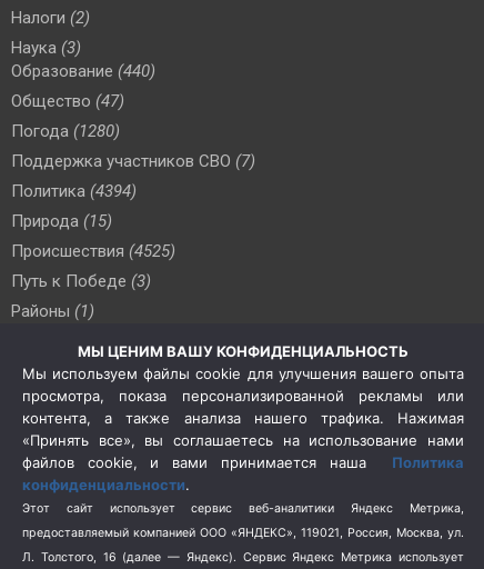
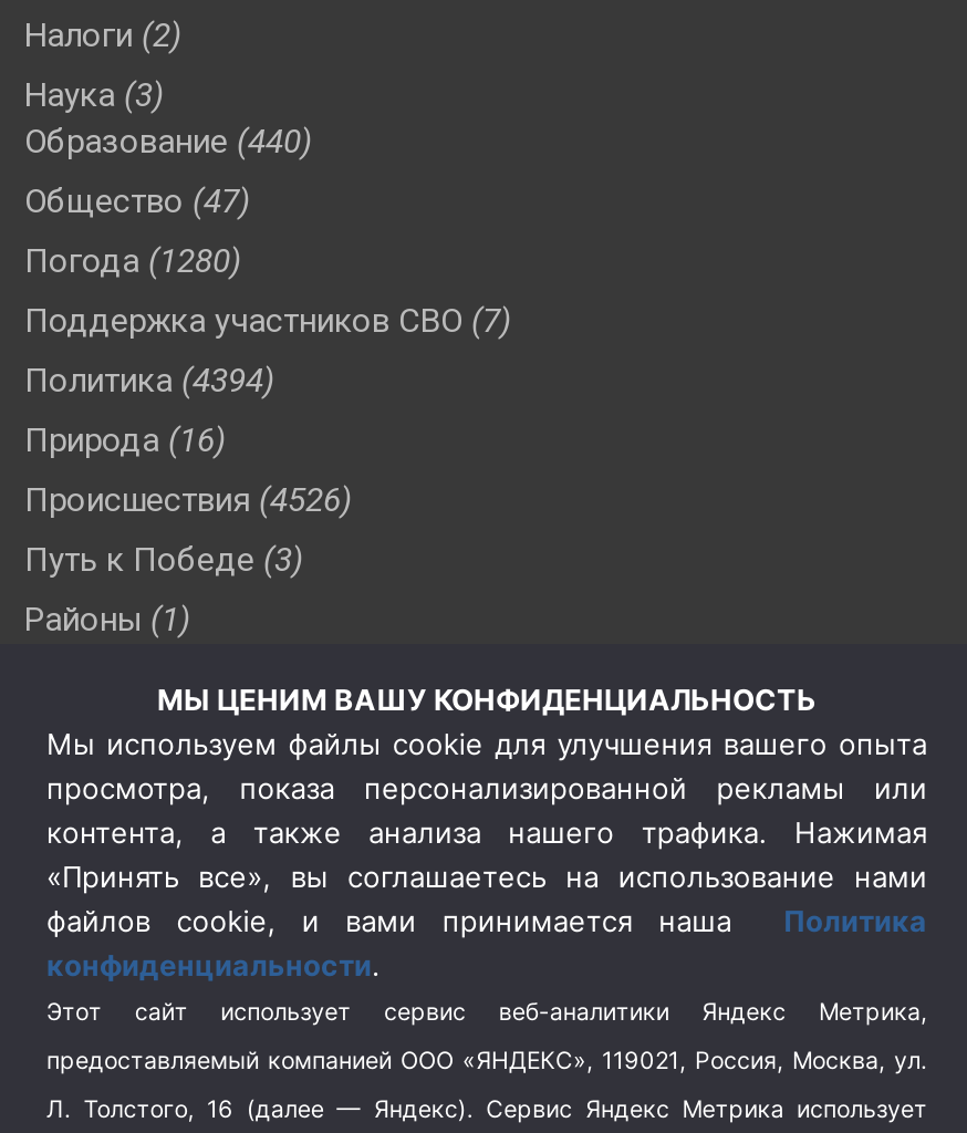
[11,211,112,231] Природа (15) -> [24,420,226,460] Природа (16)
[11,241,175,261] Происшествия (4525) -> [24,480,352,520] Происшествия (4526)

